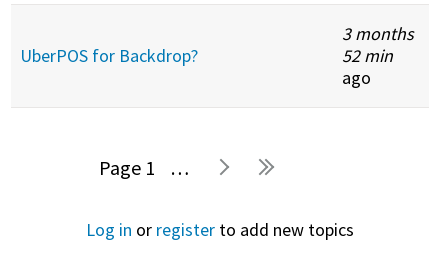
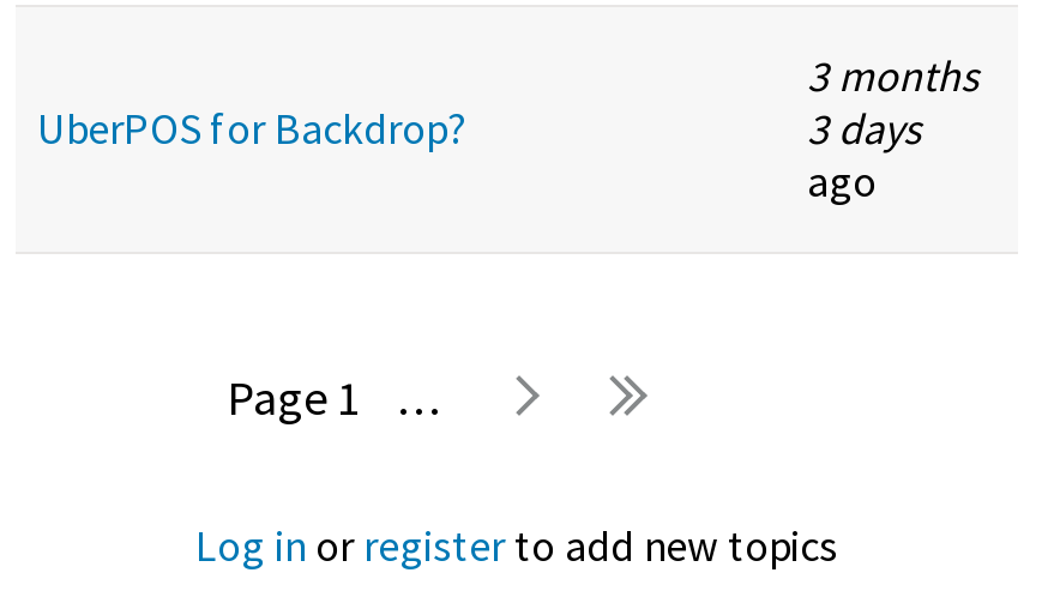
[342,43,393,66] 52 min -> [807,100,922,155] 3 days

